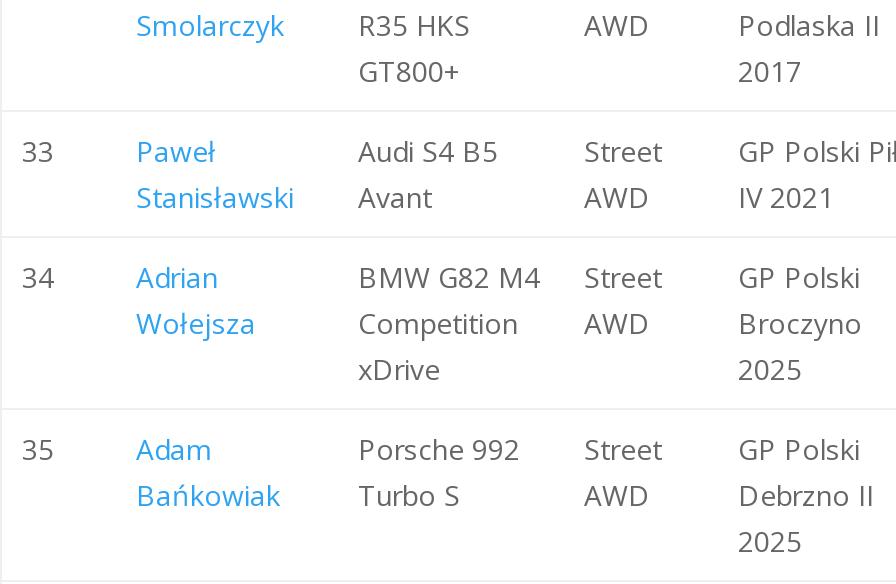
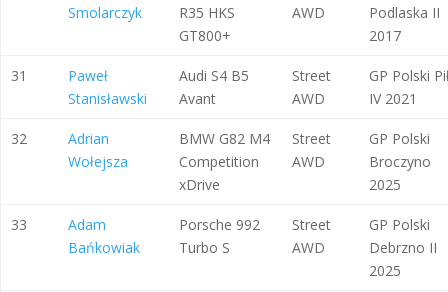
[22,132,54,170] 33 -> [11,66,27,85] 31
[22,258,54,296] 34 -> [11,129,27,148] 32
[22,430,54,468] 35 -> [11,215,27,234] 33

